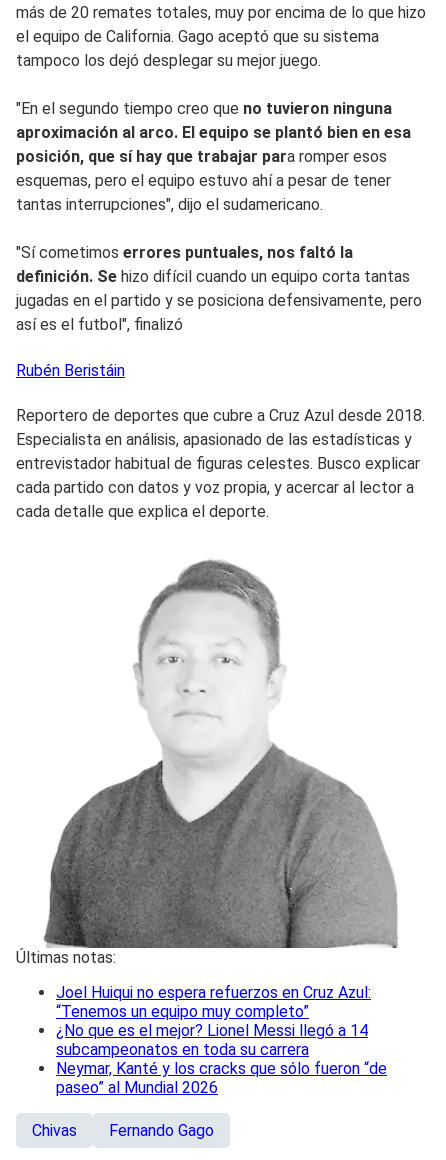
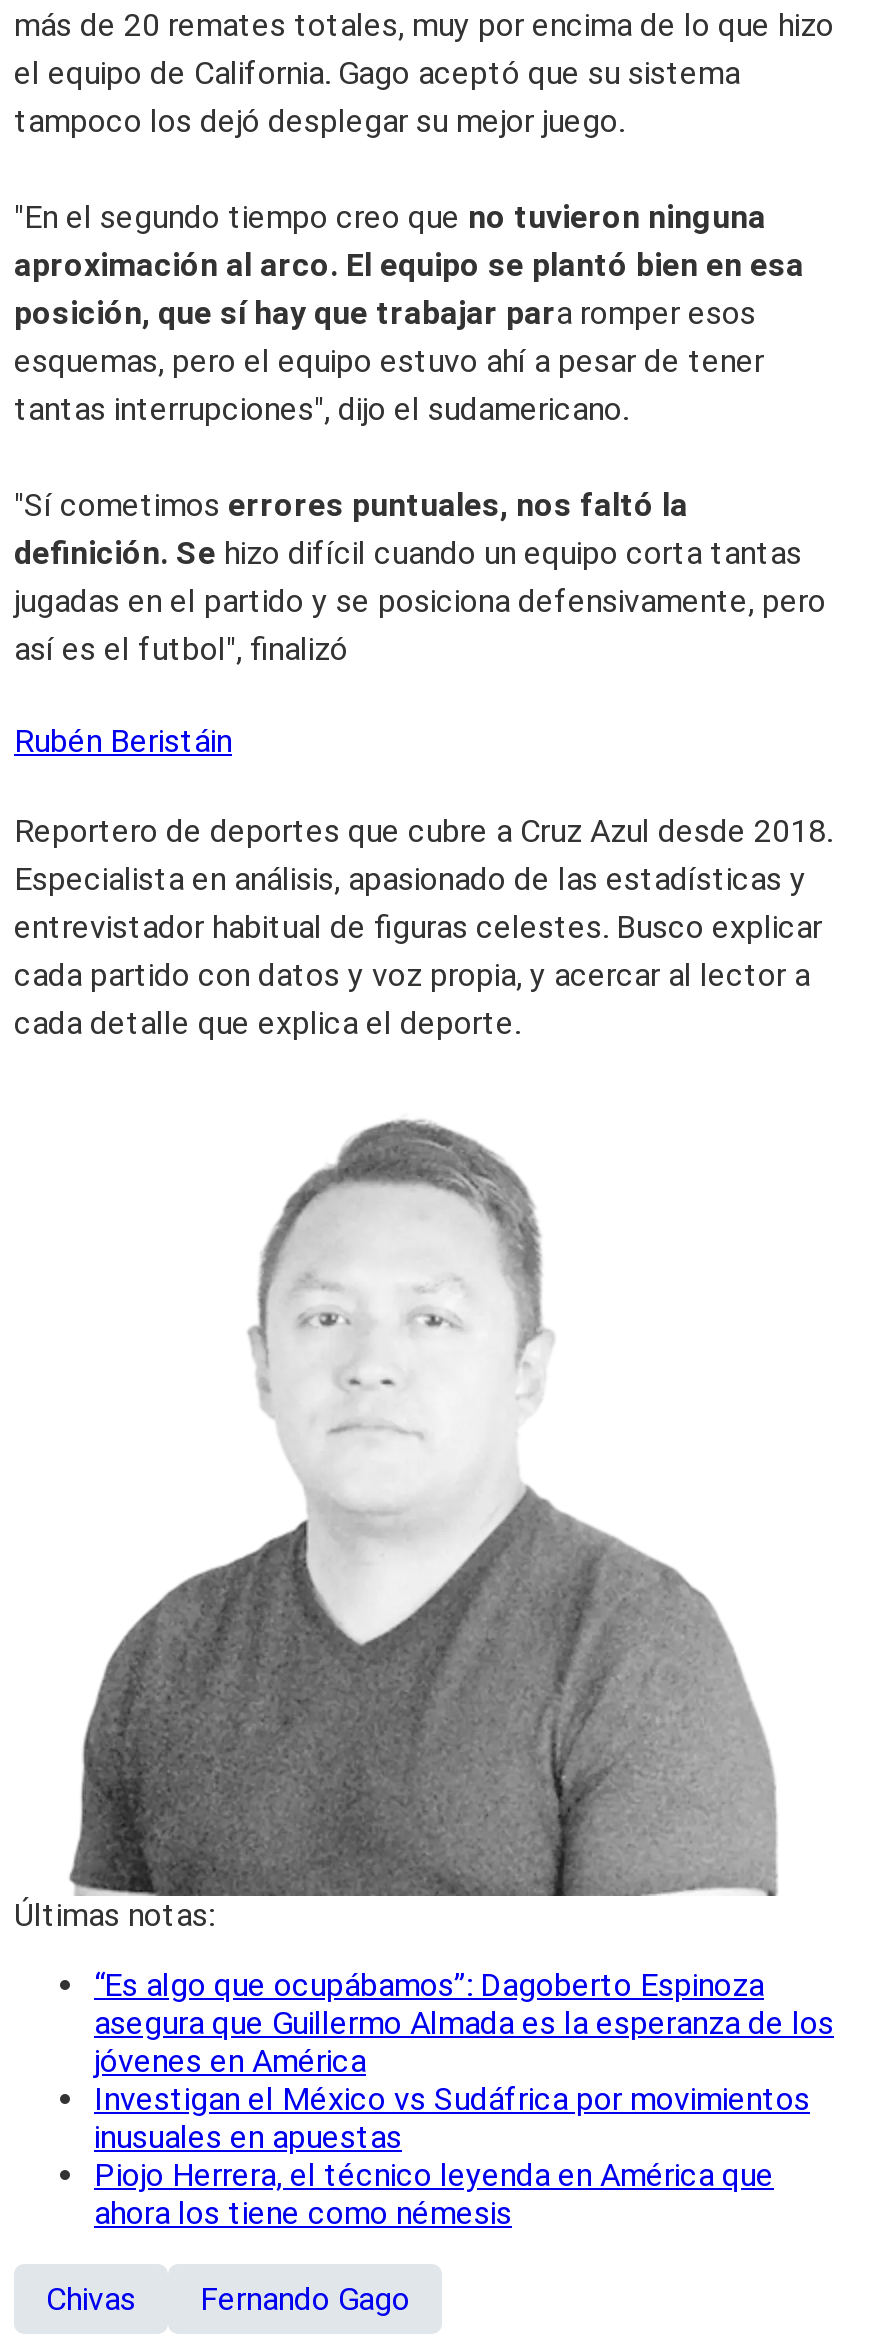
[56,983,387,1097] Joel Huiqui no espera refuerzos en Cruz Azul: | “Tenemos un equipo muy completo” | ¿No que es el mejor? Lionel Messi llegó a 14 | subcampeonatos en toda su carrera | Neymar, Kanté y los cracks que sólo fueron “de | paseo” al Mundial 2026 -> [94,1966,834,2232] “Es algo que ocupábamos”: Dagoberto Espinoza | asegura que Guillermo Almada es la esperanza de los | jóvenes en América | Investigan el México vs Sudáfrica por movimientos | inusuales en apuestas | Piojo Herrera, el técnico leyenda en América que | ahora los tiene como némesis

